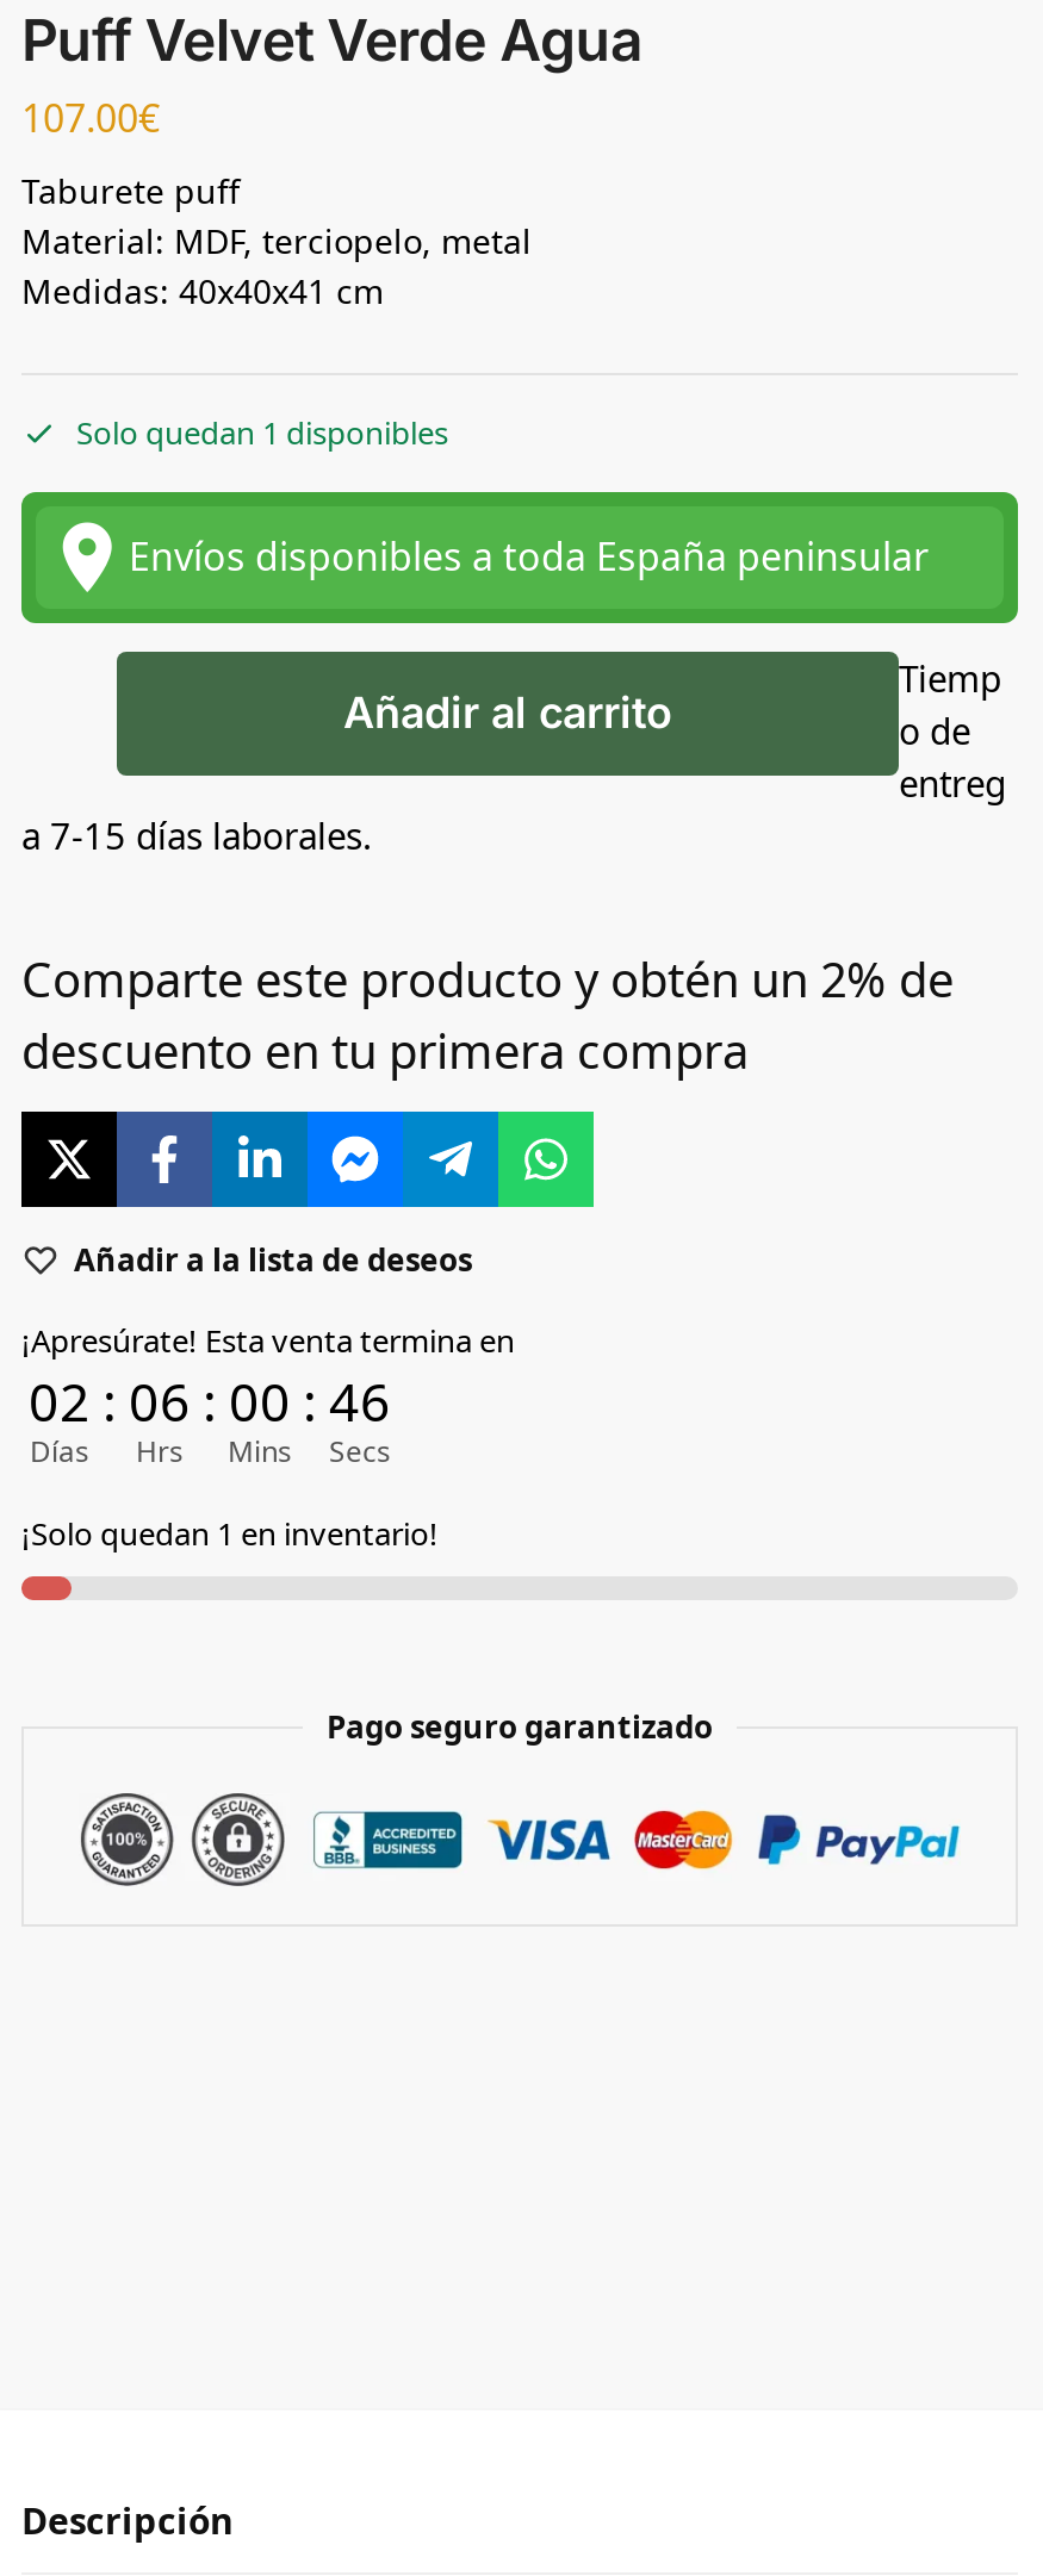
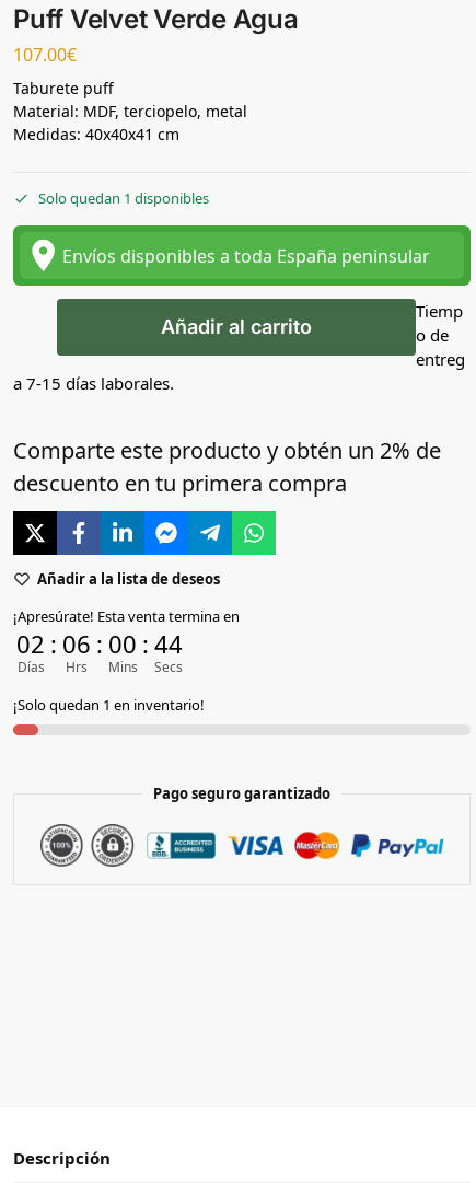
[29,1365,391,1436] 02 : 06 : 00 : 46 -> [16,627,183,660] 02 : 06 : 00 : 44

